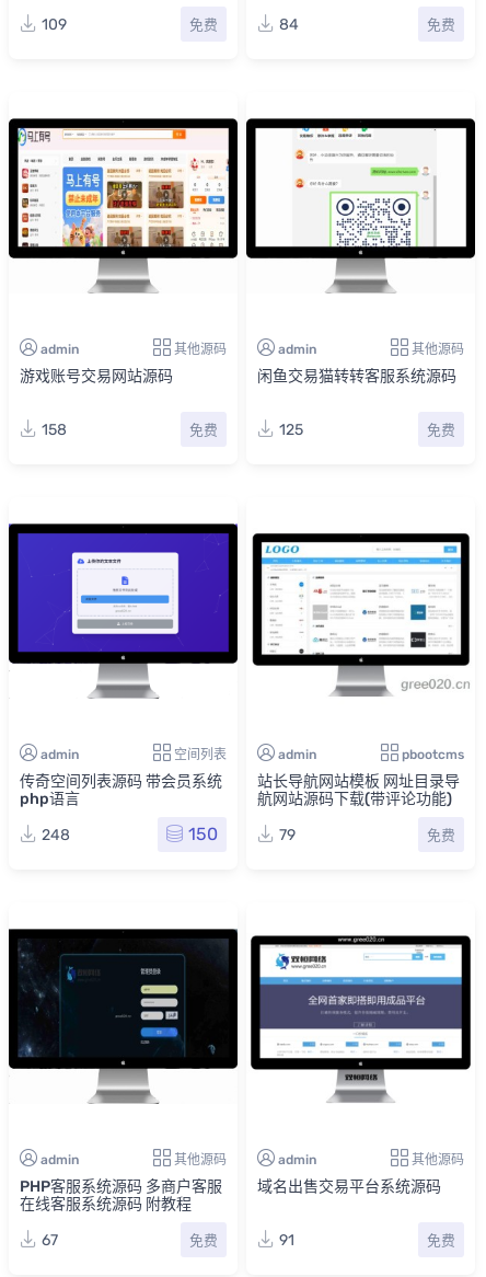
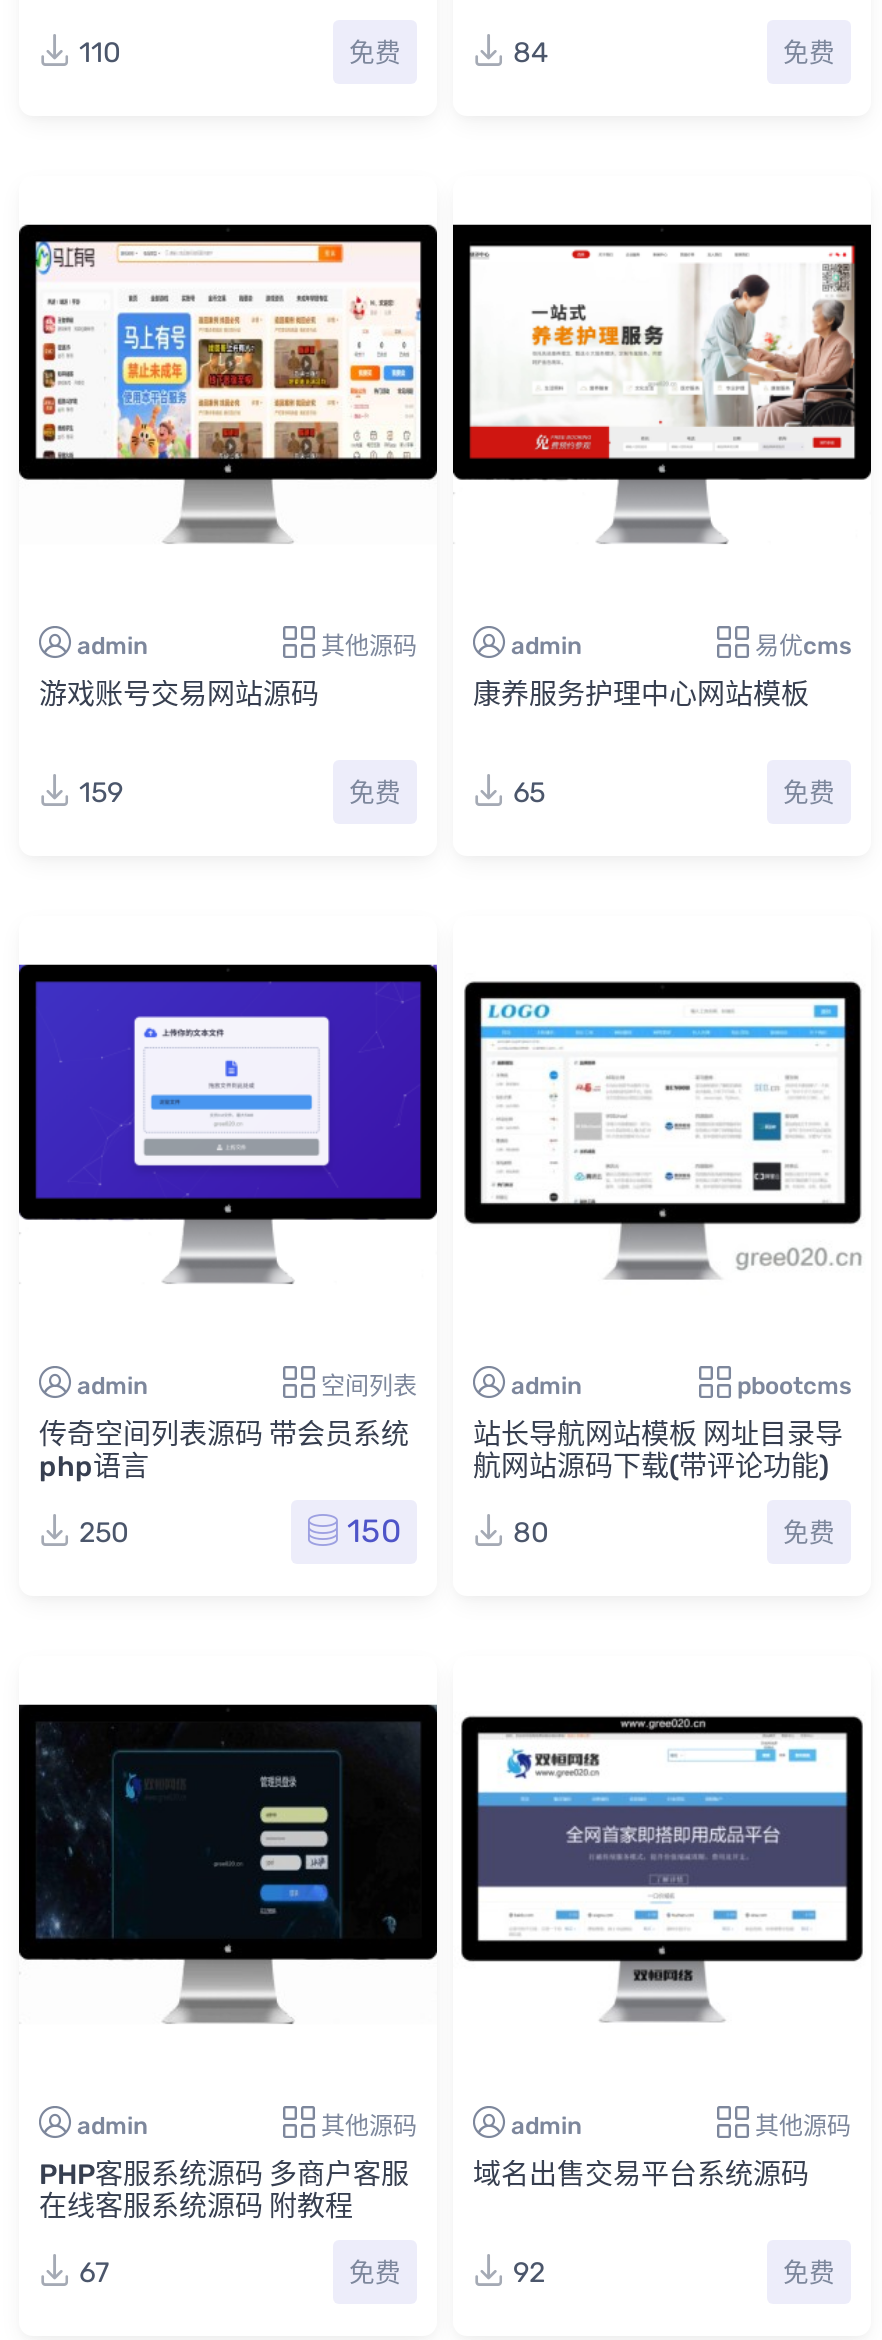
[42,15,67,33] 109 -> [79,35,121,69] 110
[246,122,475,248] [image] -> [469,242,857,460] [image]
[412,342,464,357] 其他源码 -> [755,632,851,660] 易优cms
[257,367,456,386] 闲鱼交易猫转转客服系统源码 -> [473,678,809,712] 康养服务护理中心网站模板
[42,420,67,439] 158 -> [79,775,123,809] 159
[279,420,303,439] 125 -> [513,775,545,809] 65
[42,825,70,844] 248 -> [79,1515,129,1549] 250
[279,825,296,844] 79 -> [513,1515,549,1549] 80
[279,1230,294,1249] 91 -> [513,2255,545,2289] 92

